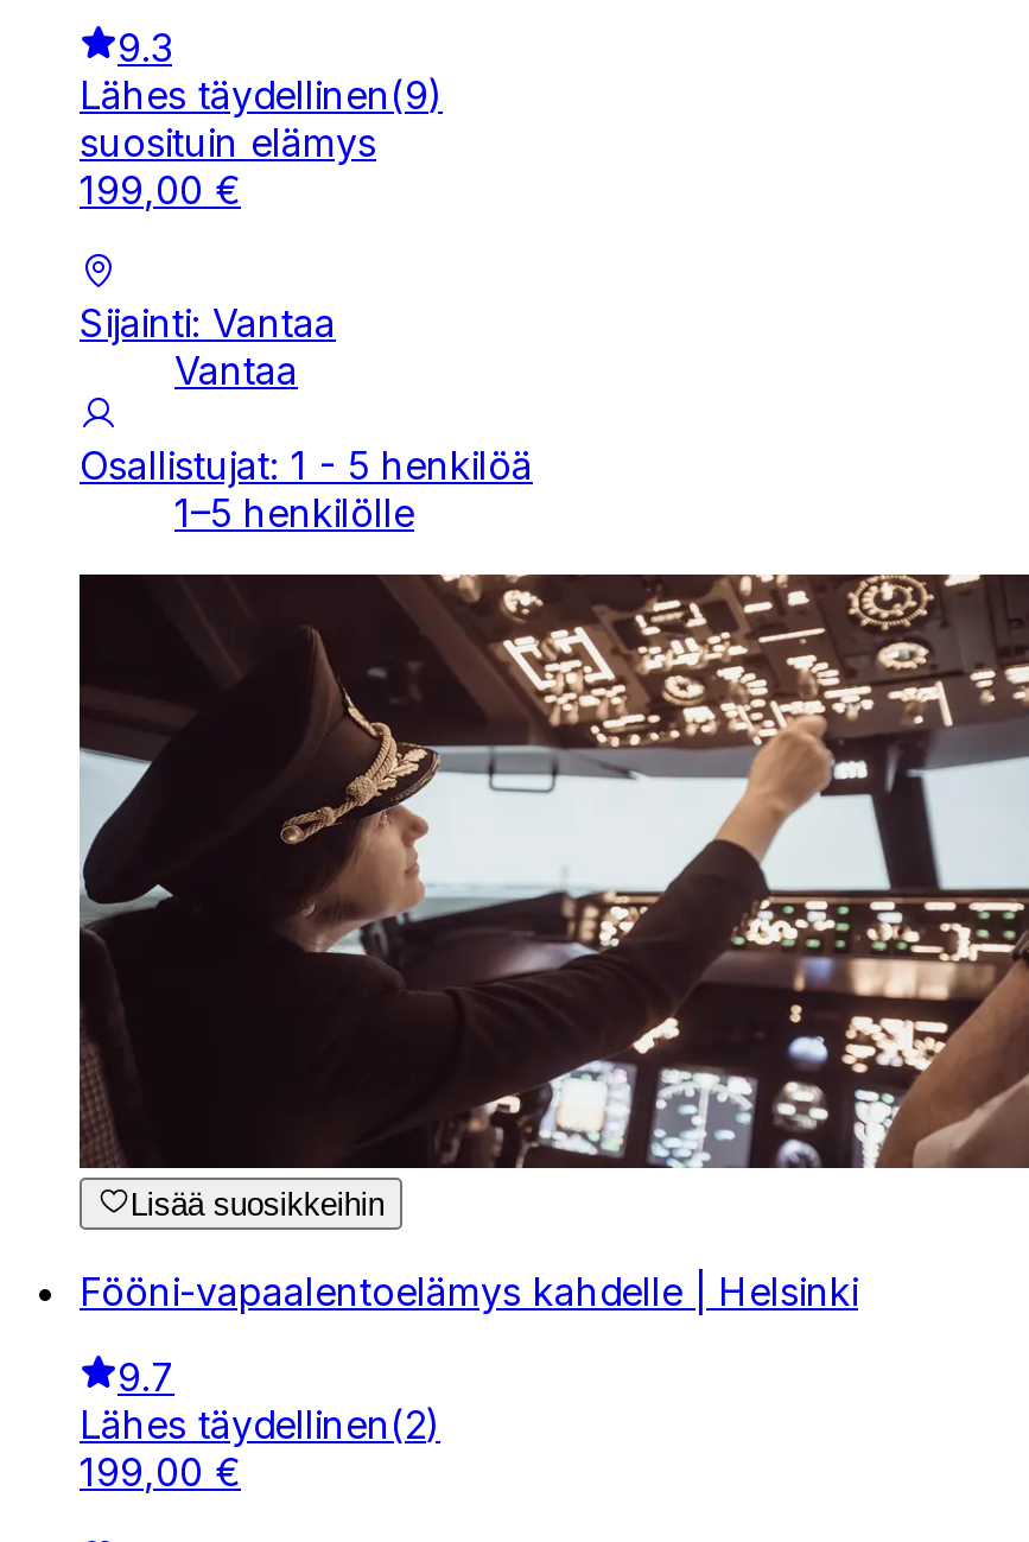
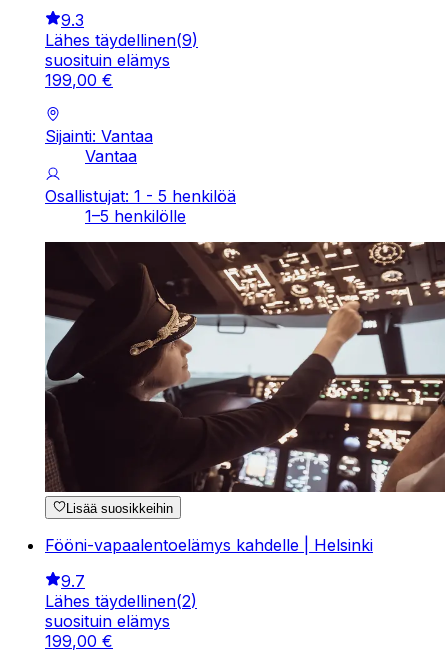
none -> [45,611,170,631] suosituin elämys

